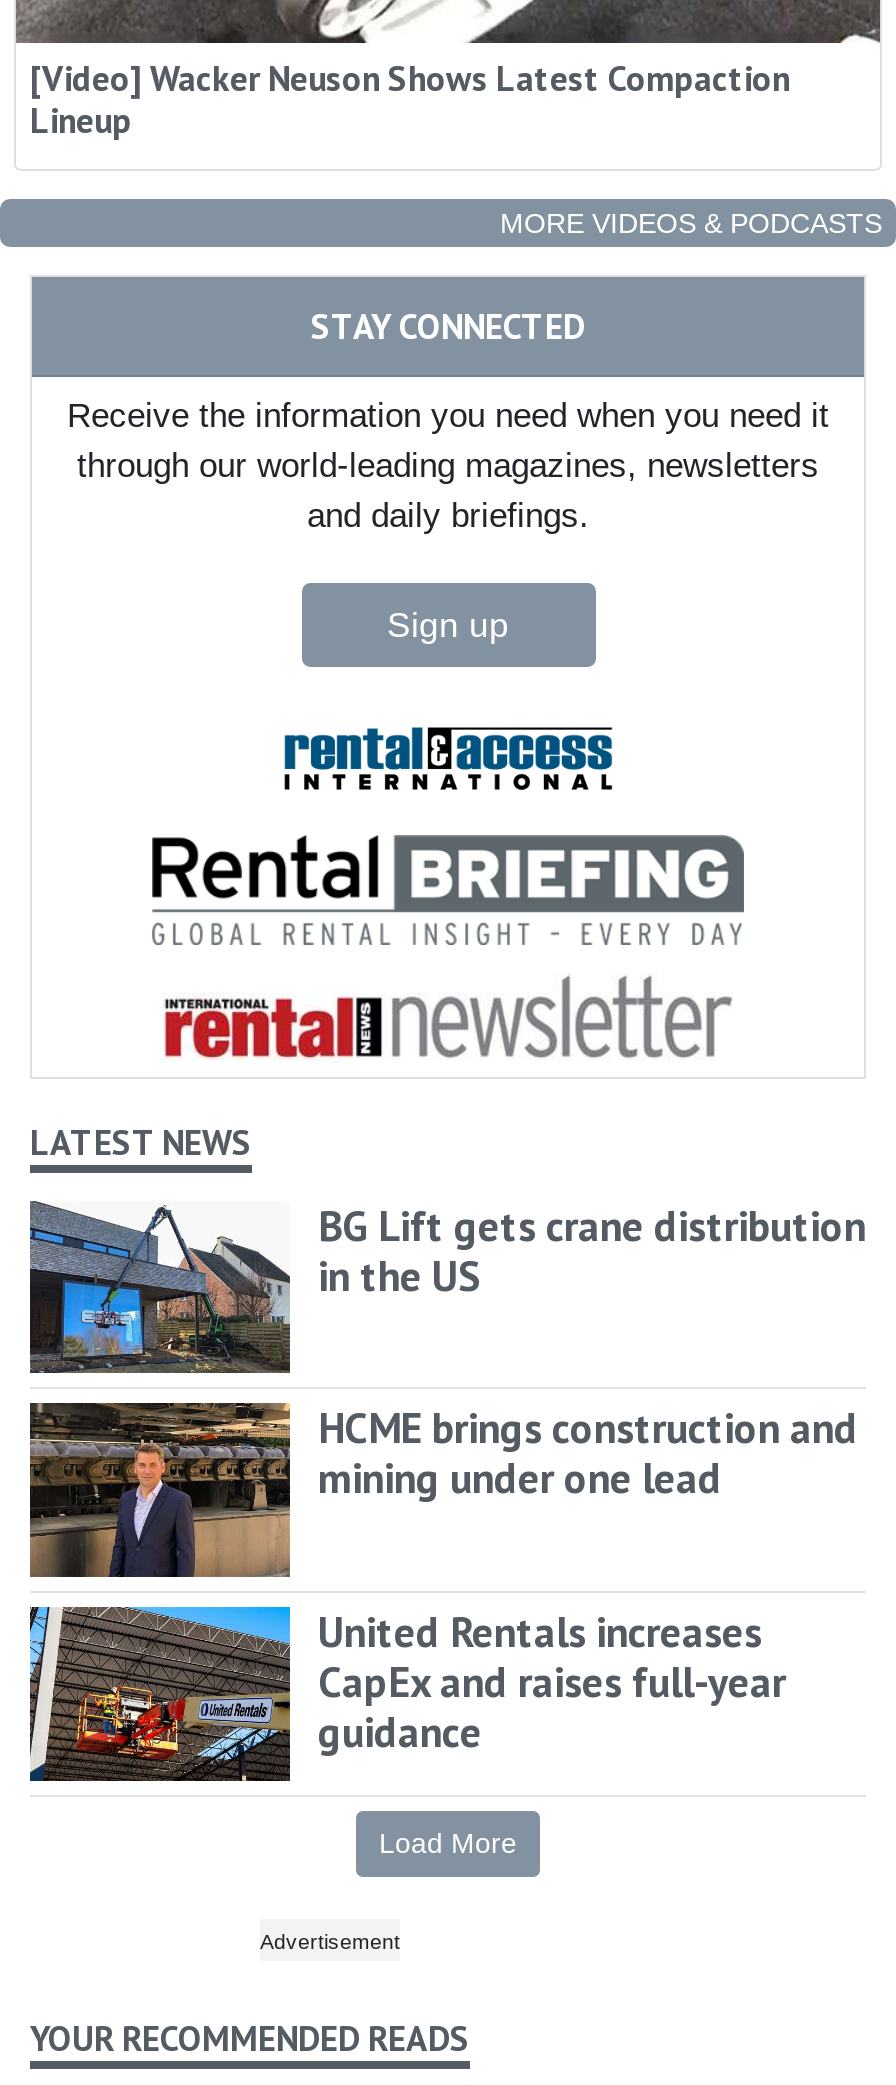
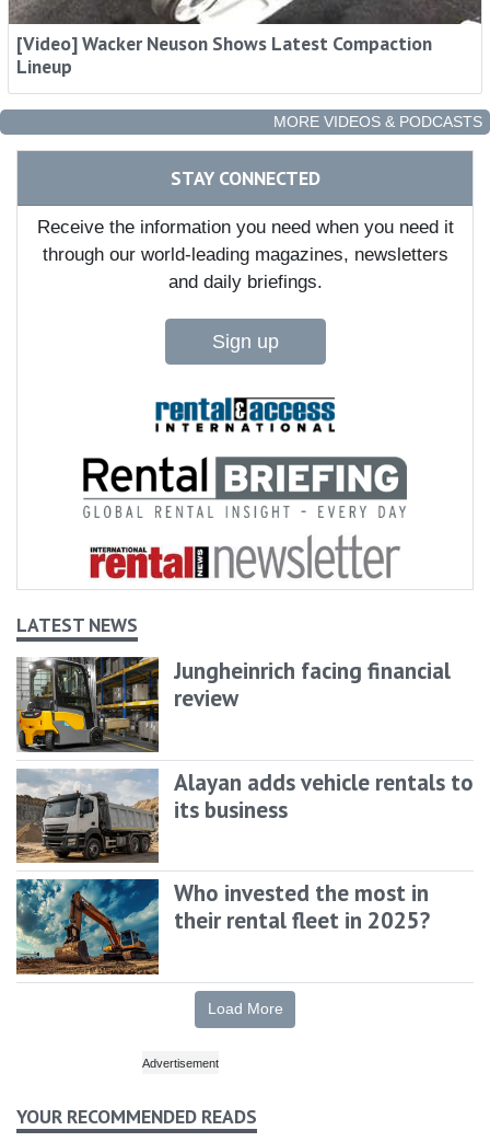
[28,1198,866,1374] [image] | BG Lift gets crane distribution | in the US -> [15,656,451,753] [image] | Jungheinrich facing financial | review
[28,1400,858,1578] [image] | HCME brings construction and | mining under one lead -> [16,767,474,864] [image] | Alayan adds vehicle rentals to | its business
[28,1604,786,1782] [image] | United Rentals increases | CapEx and raises full-year | guidance -> [15,878,430,976] [image] | Who invested the most in | their rental fleet in 2025?

